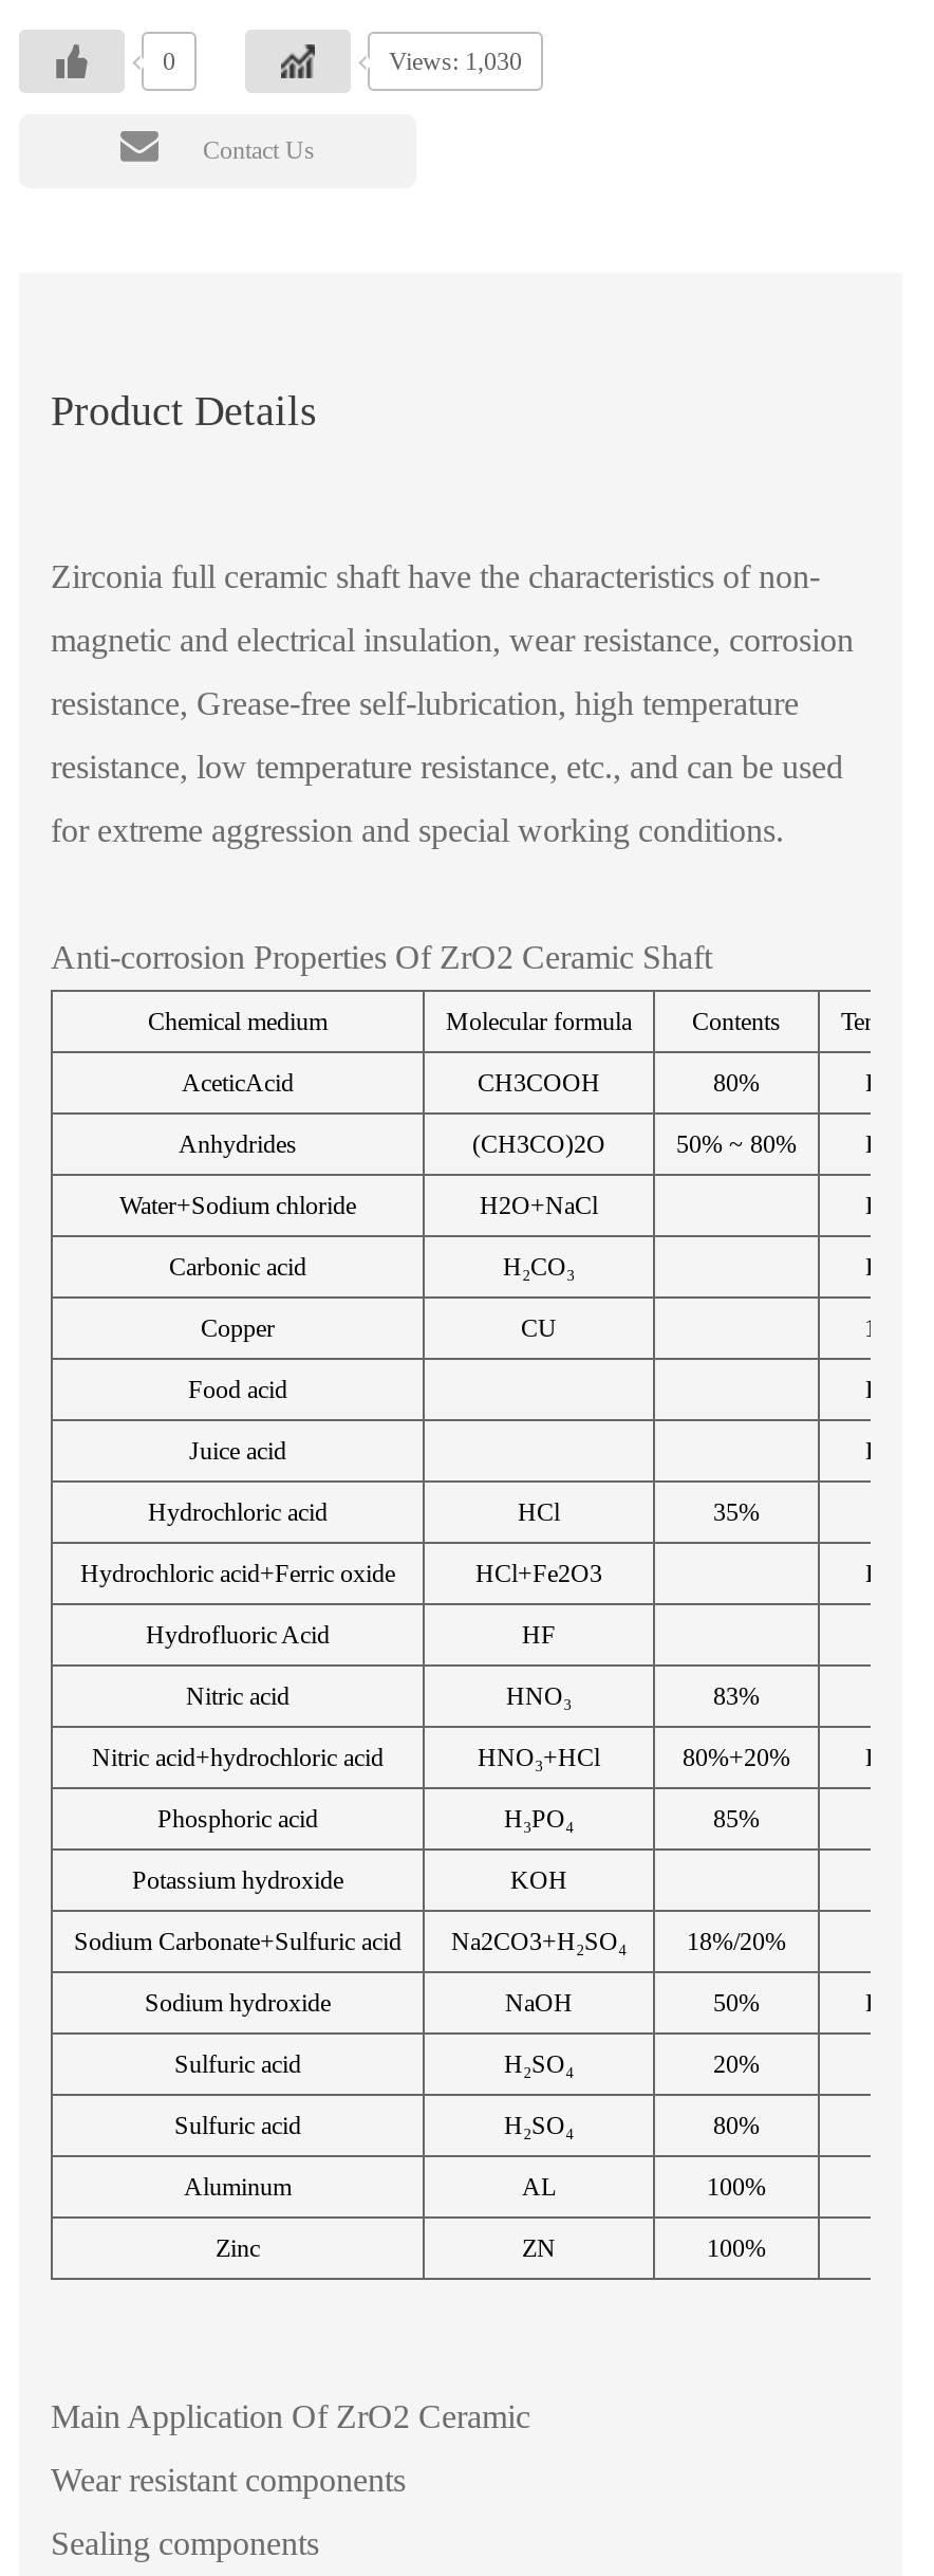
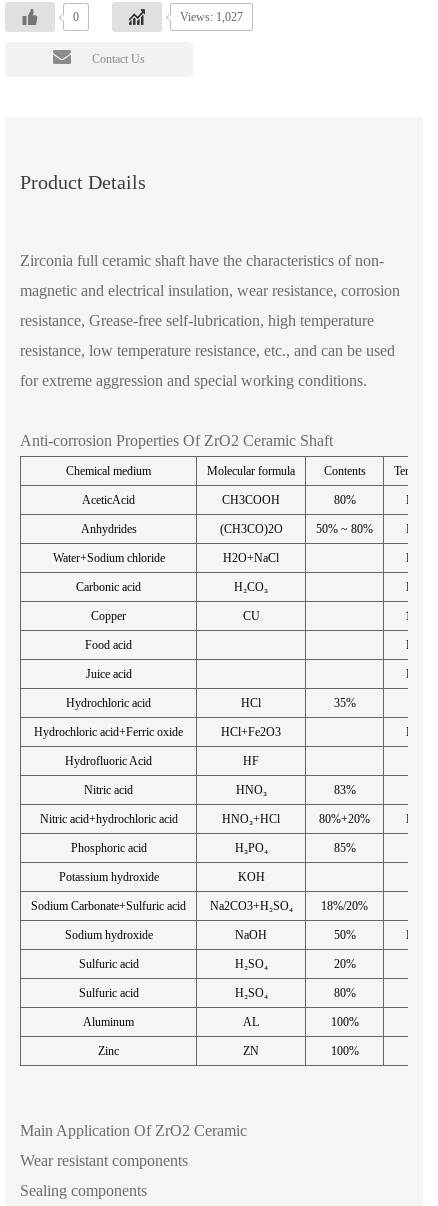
[389,47,522,76] Views: 1,030 -> [180,10,243,24] Views: 1,027

